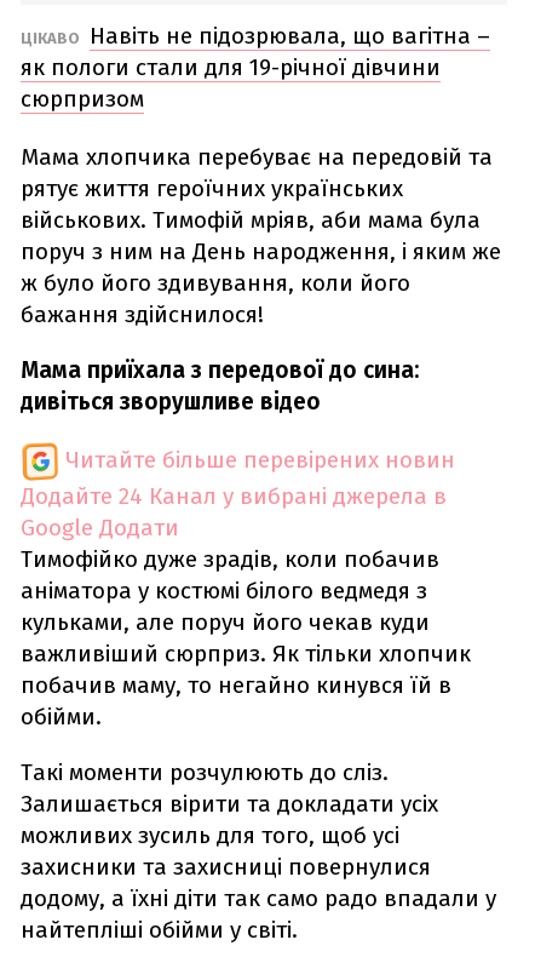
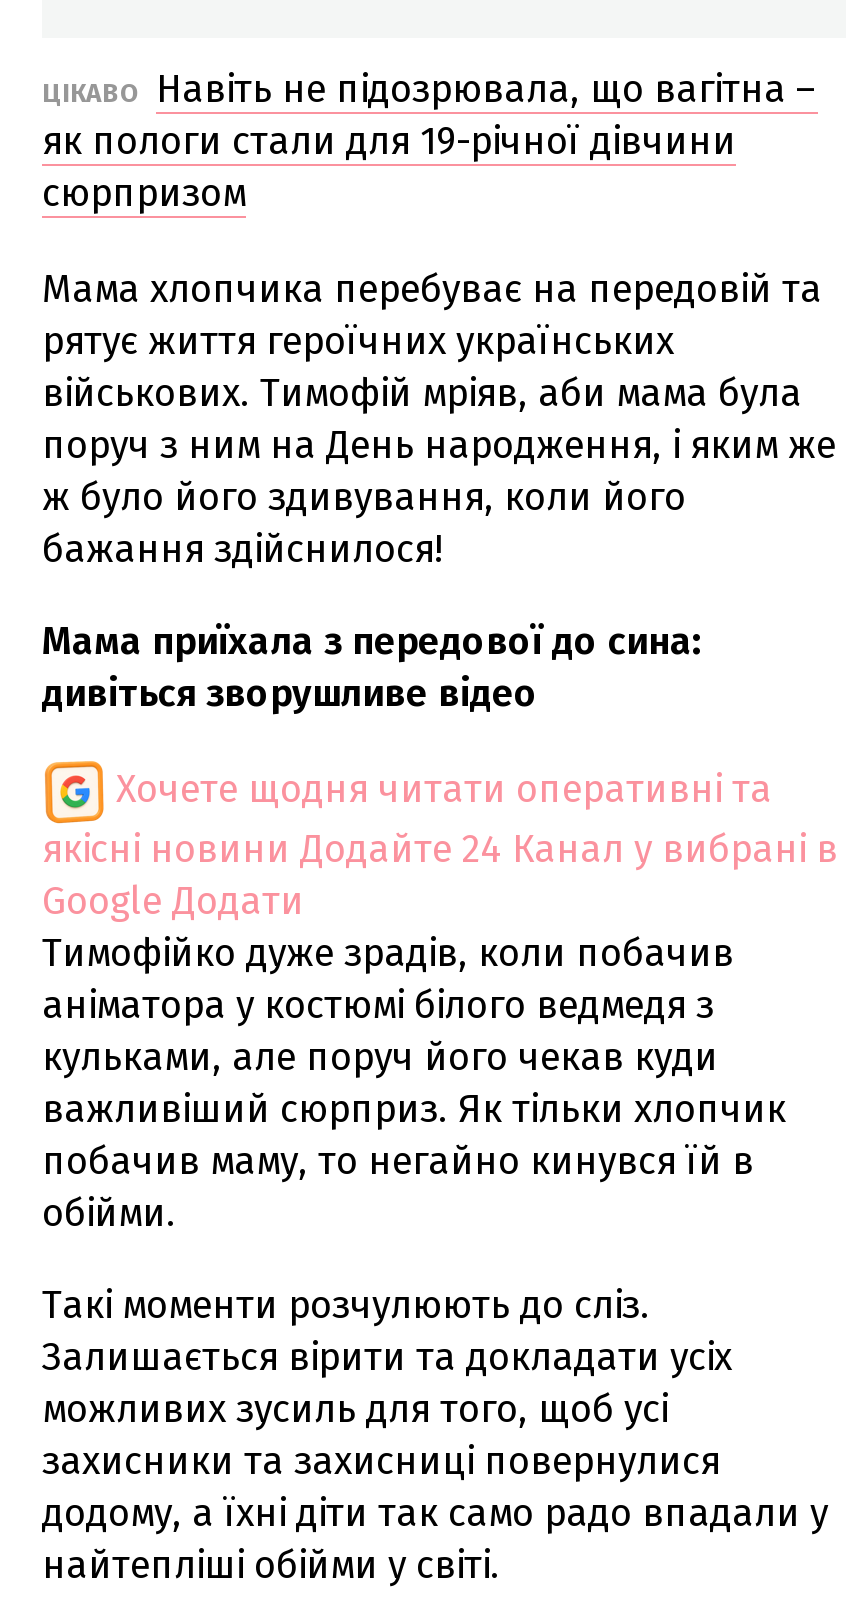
[21,445,455,510] Читайте більше перевірених новин | Додайте 24 Канал у вибрані джерела в -> [42,765,838,871] Хочете щодня читати оперативні та | якісні новини Додайте 24 Канал у вибрані в

